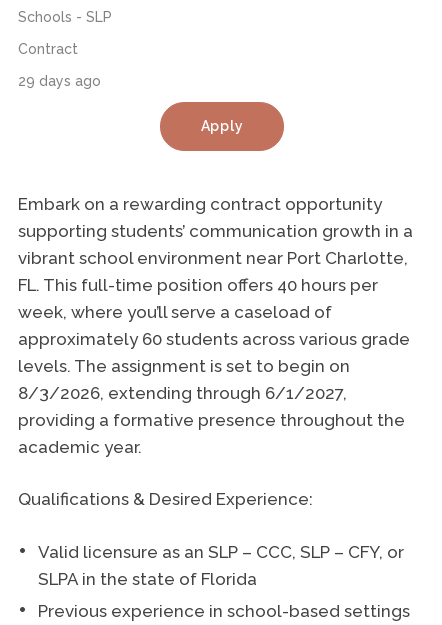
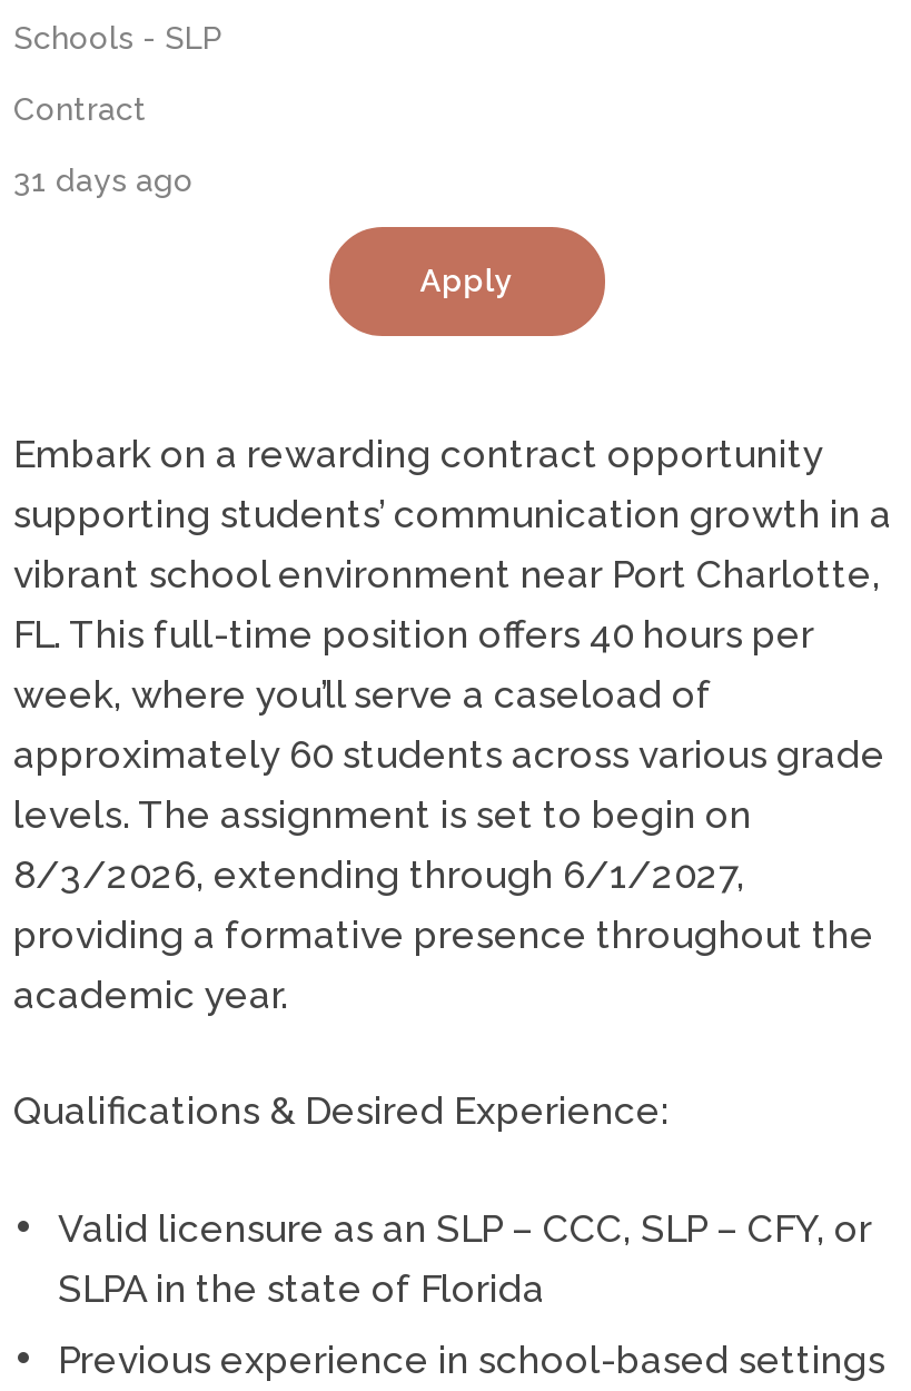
[18,73,101,89] 29 days ago -> [13,162,194,198] 31 days ago

